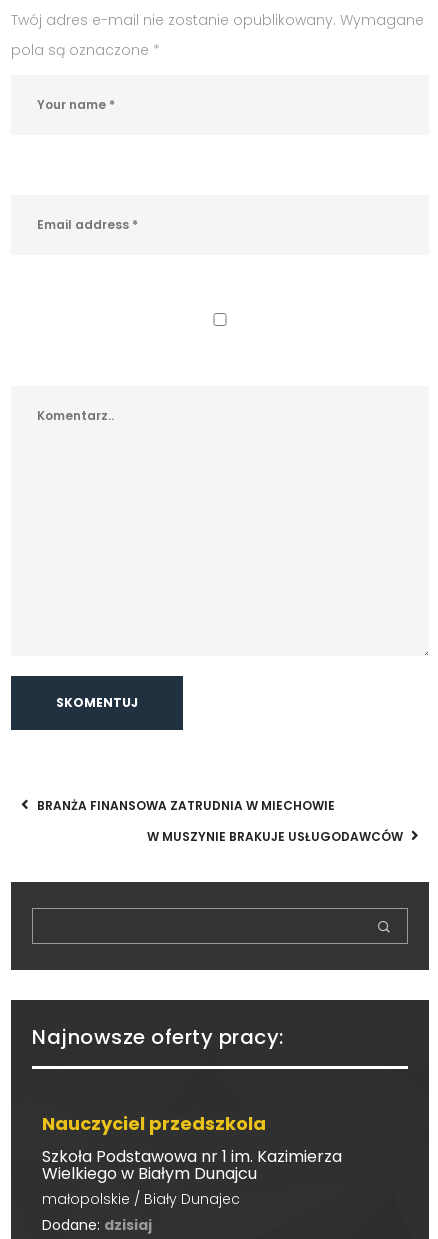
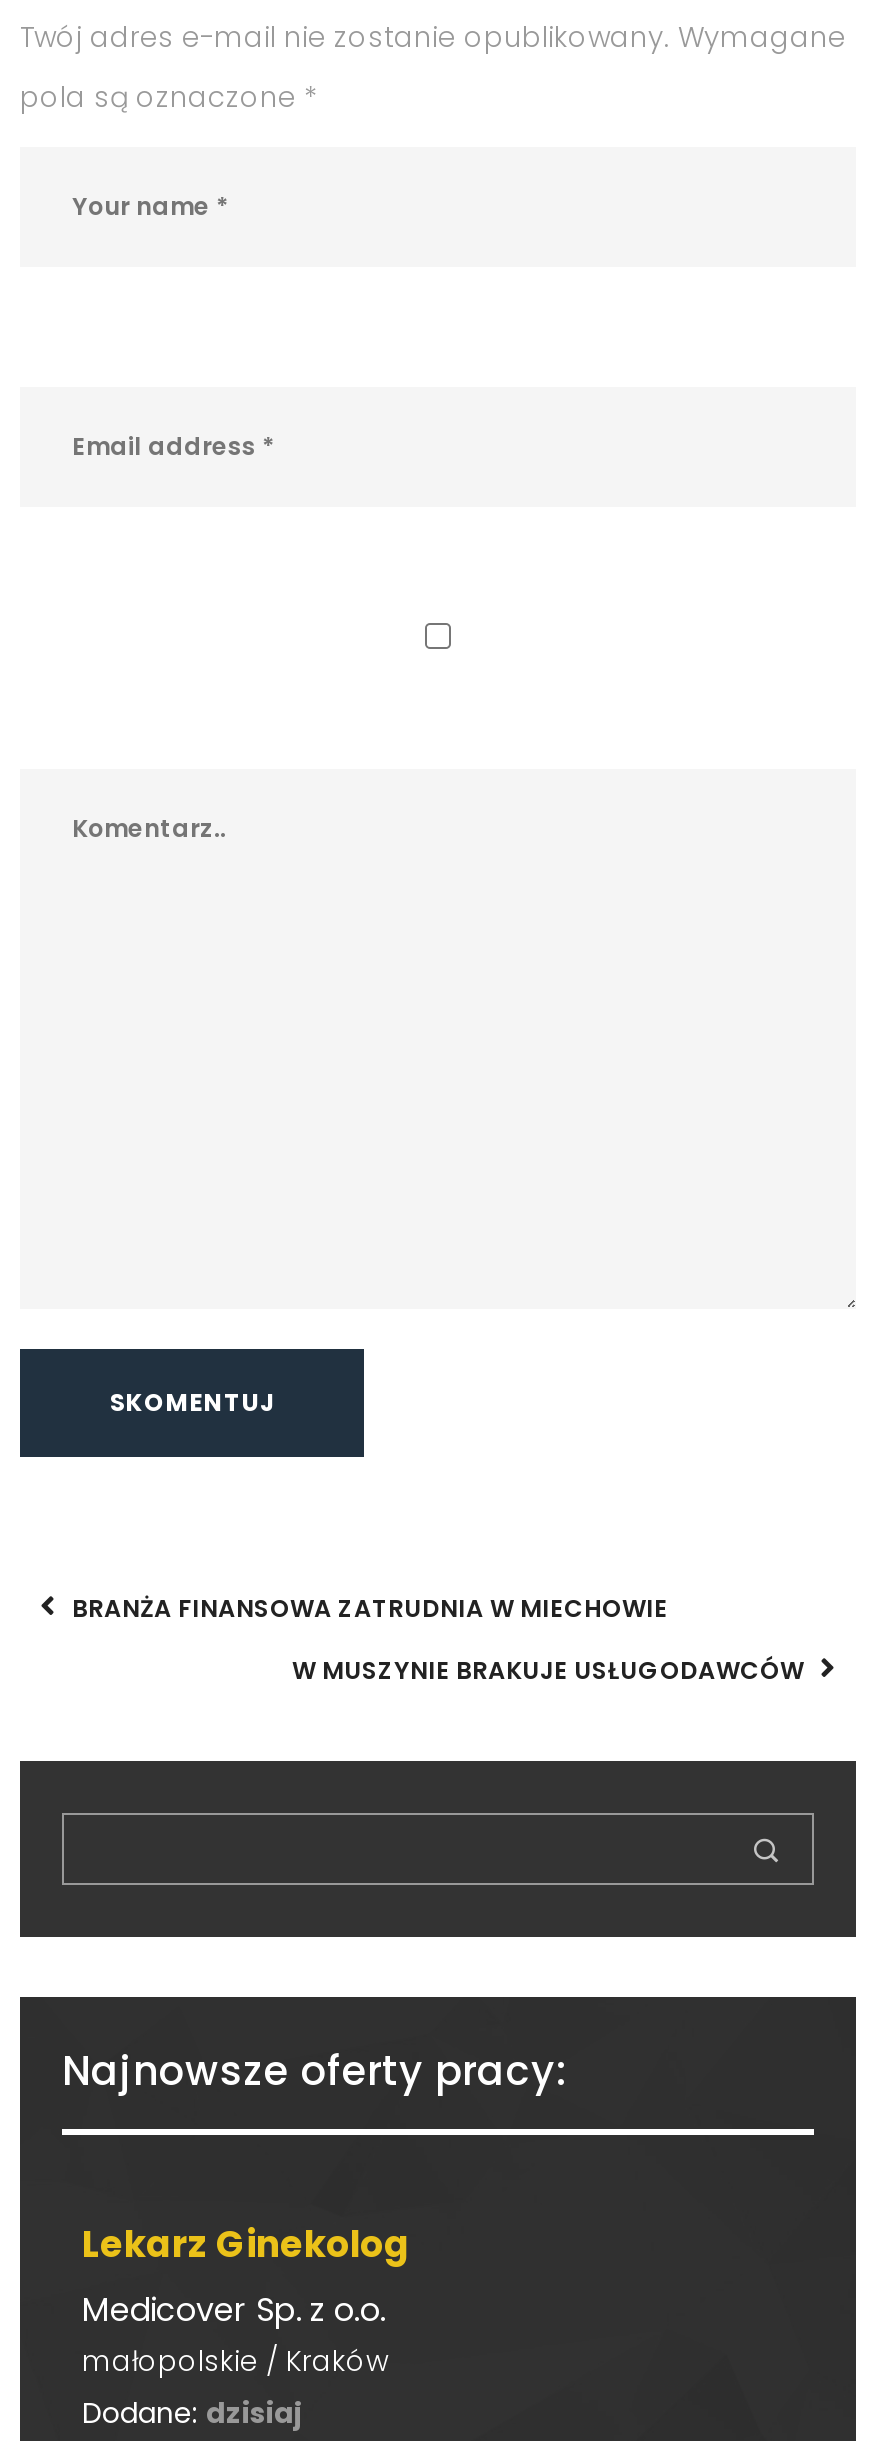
[42,1111,342,1209] Nauczyciel przedszkola | Szkoła Podstawowa nr 1 im. Kazimierza | Wielkiego w Białym Dunajcu | małopolskie / Biały Dunajec -> [82,2220,410,2382] Lekarz Ginekolog | Medicover Sp. z o.o. | małopolskie / Kraków

